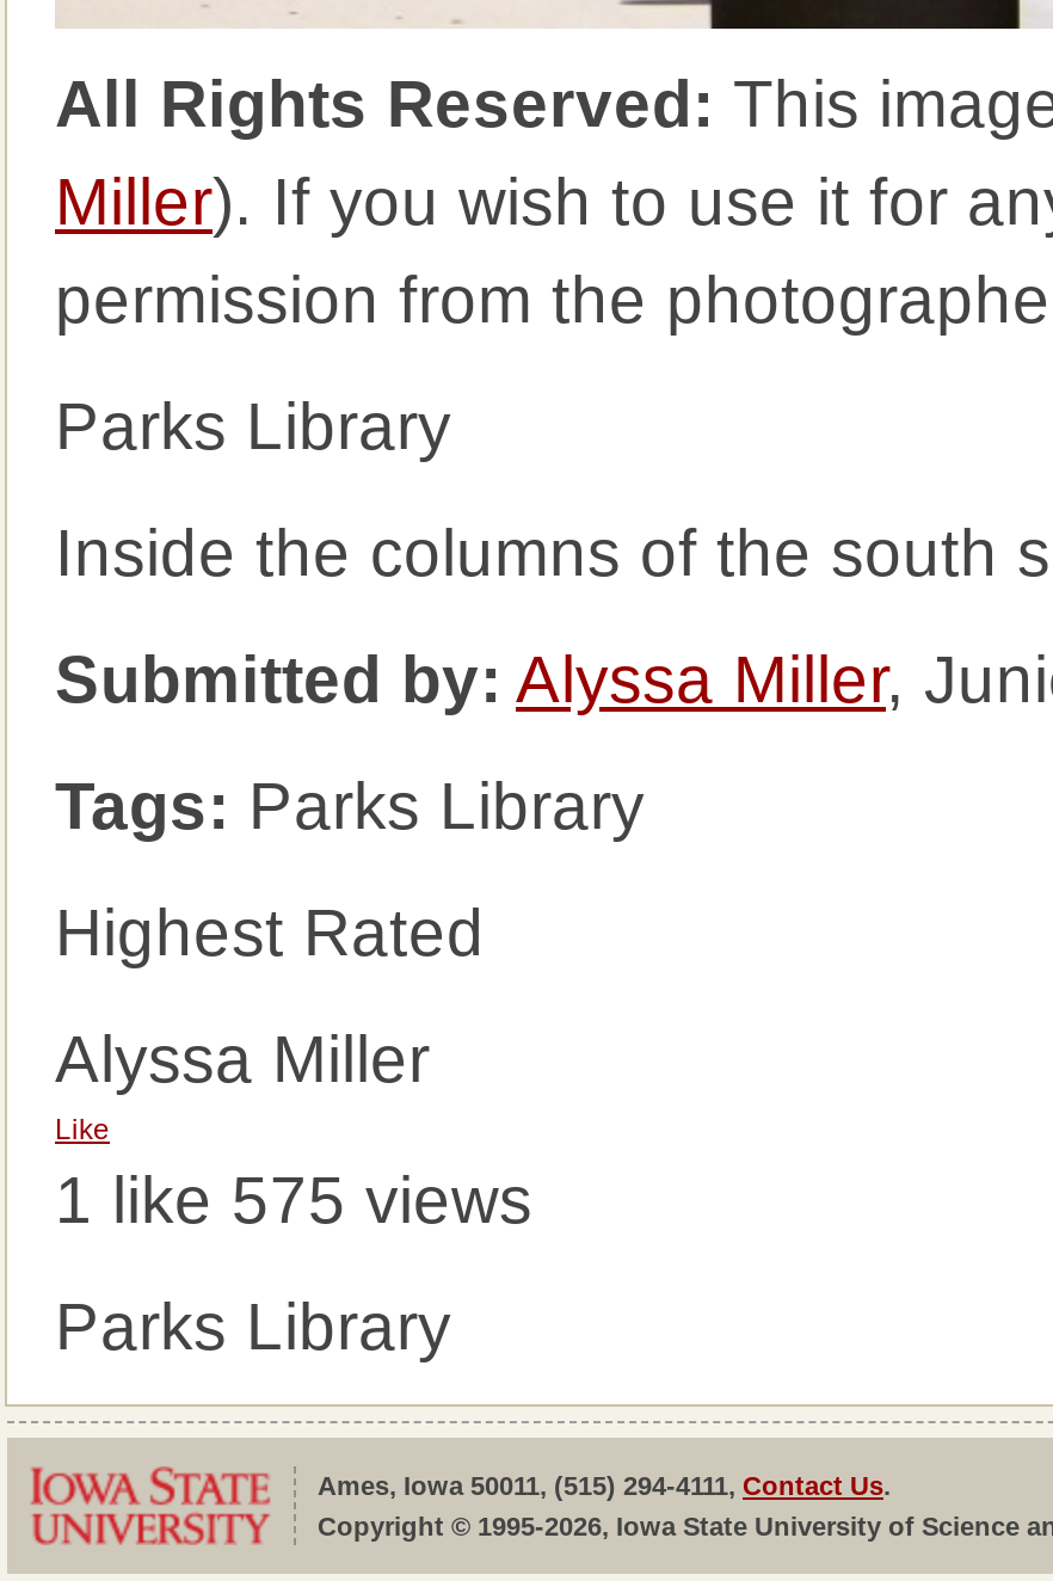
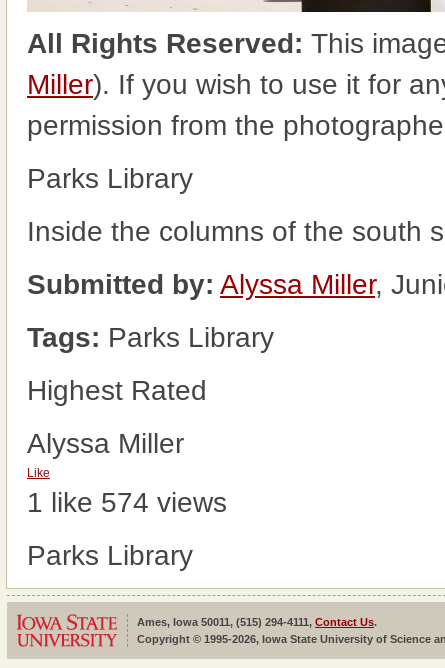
[55,1163,532,1237] 1 like 575 views -> [27,487,227,518] 1 like 574 views

